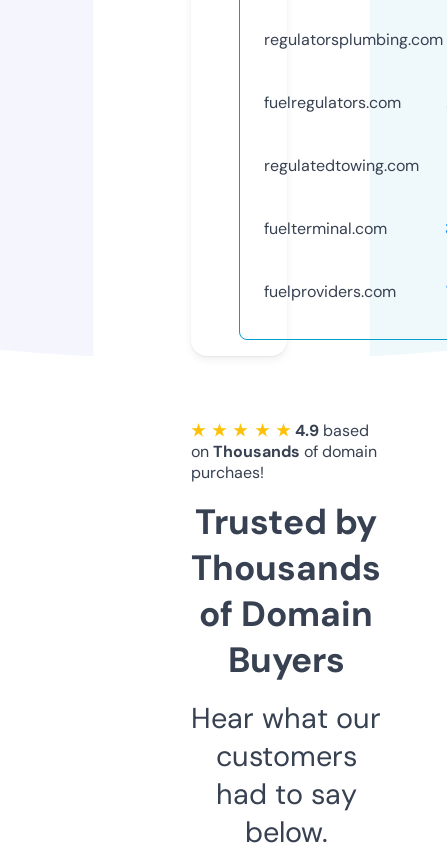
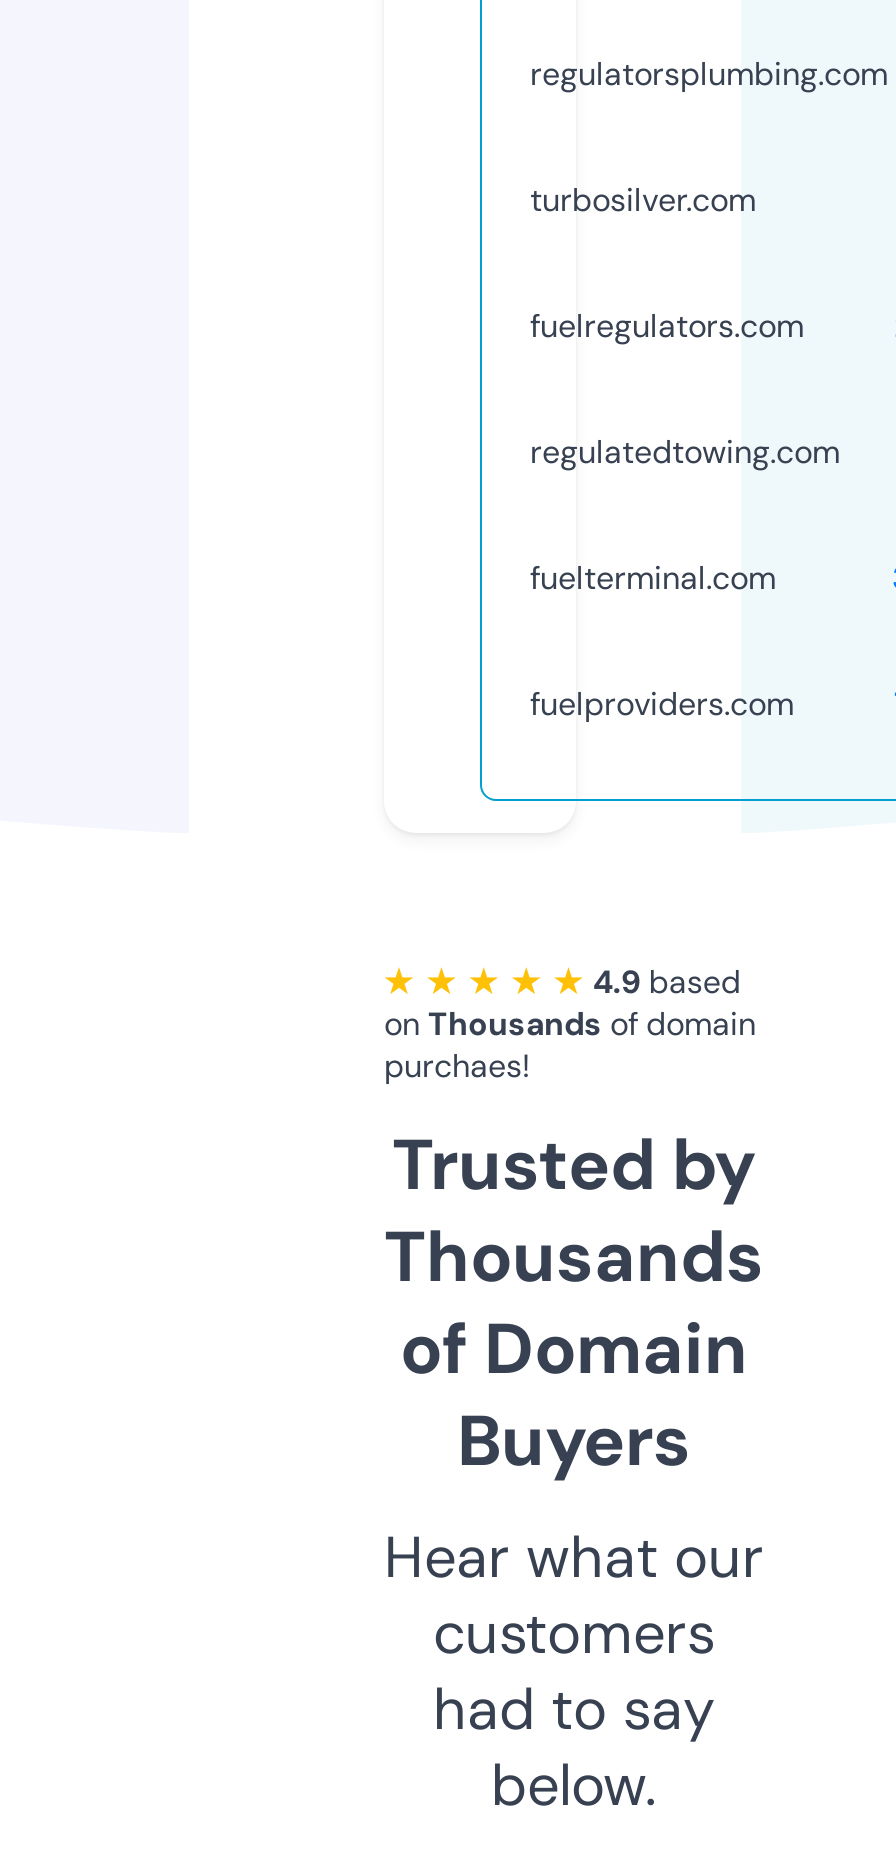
none -> [530,179,756,221] turbosilver.com

